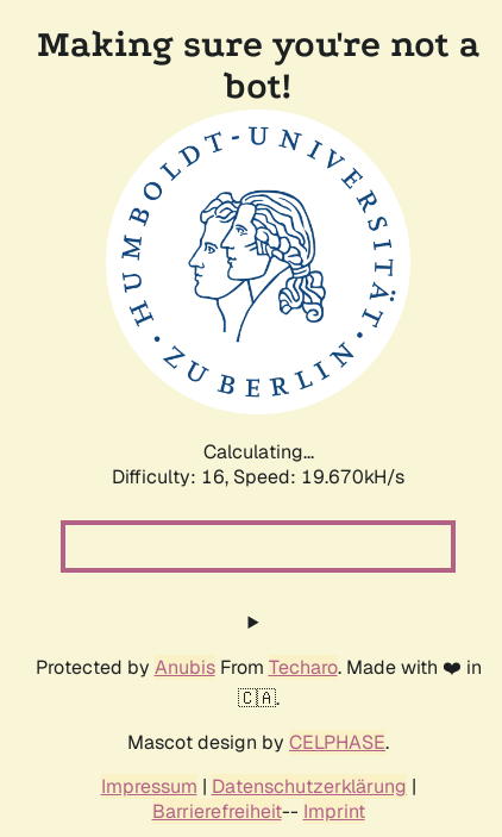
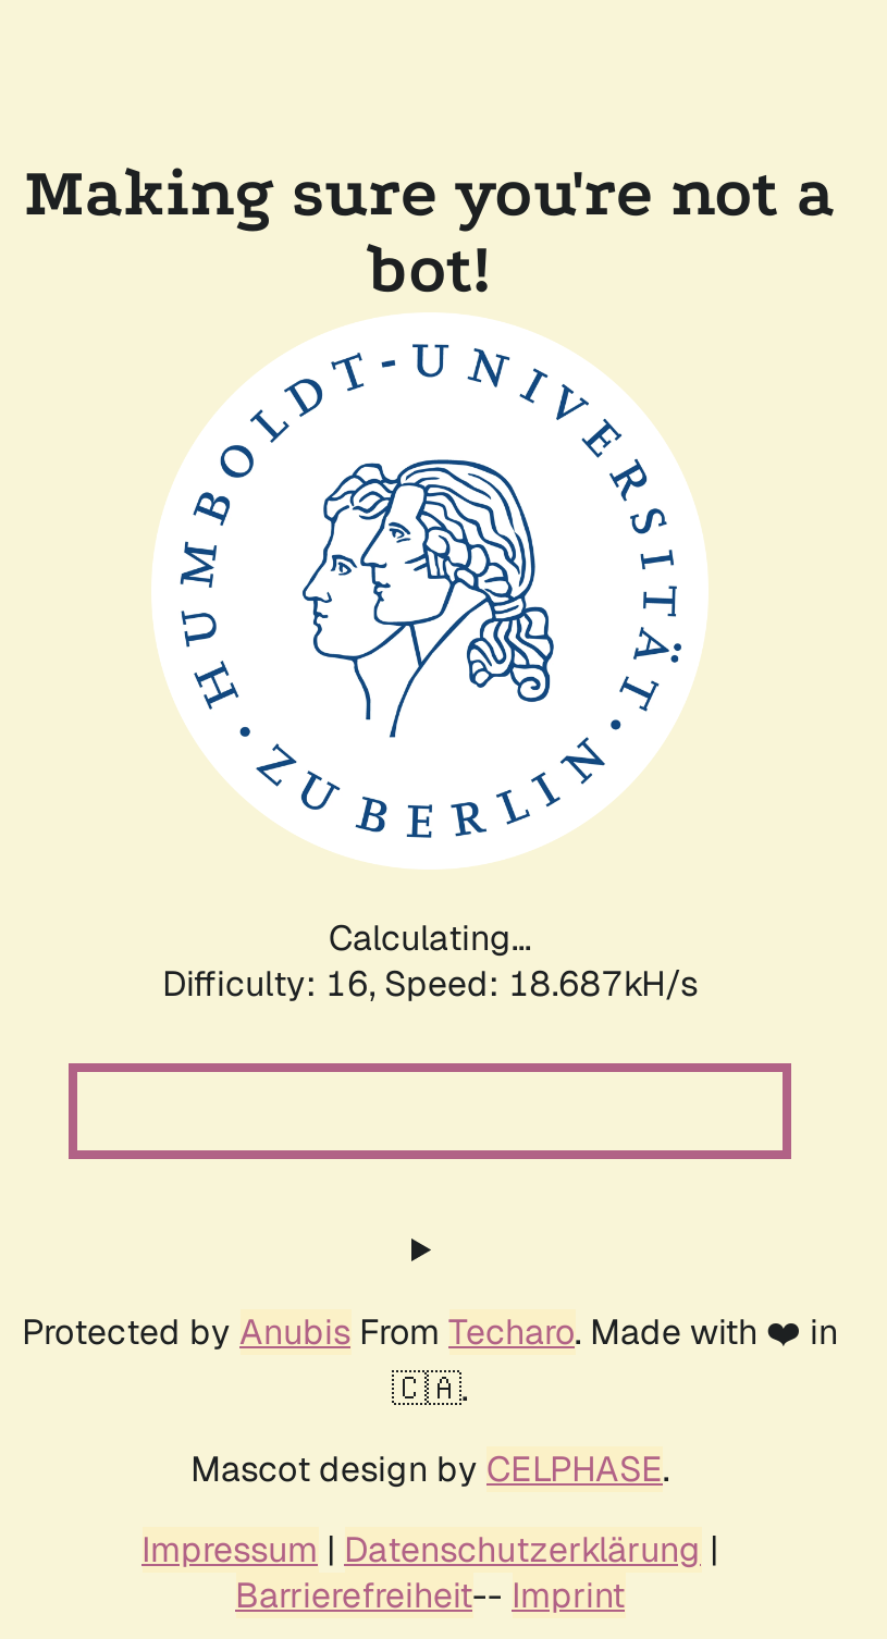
[112,464,404,489] Difficulty: 16, Speed: 19.670kH/s -> [162,961,698,1007] Difficulty: 16, Speed: 18.687kH/s

